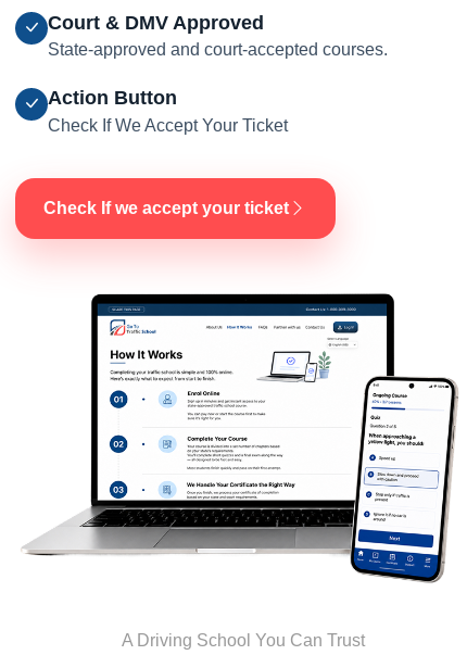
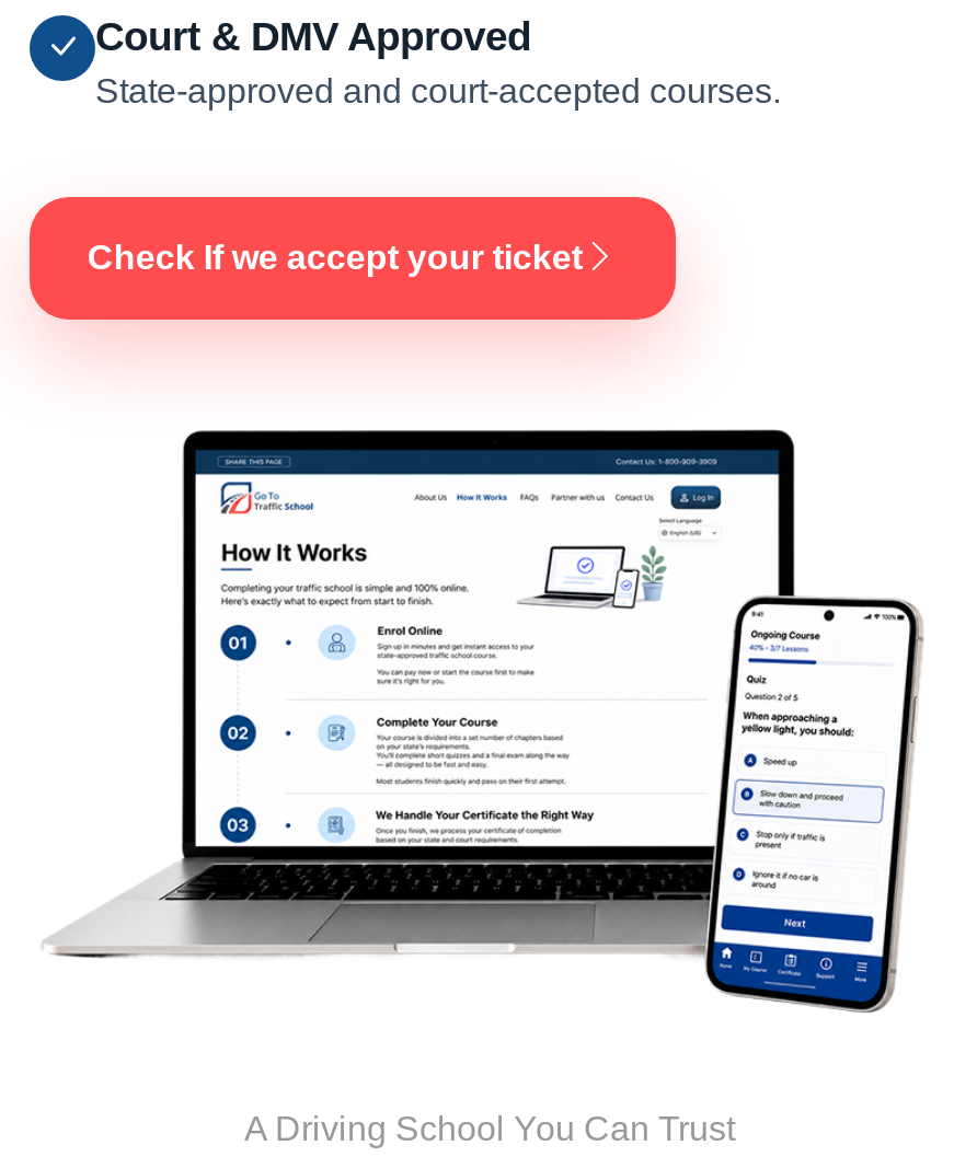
[48,86,288,135] Action Button | Check If We Accept Your Ticket -> none

